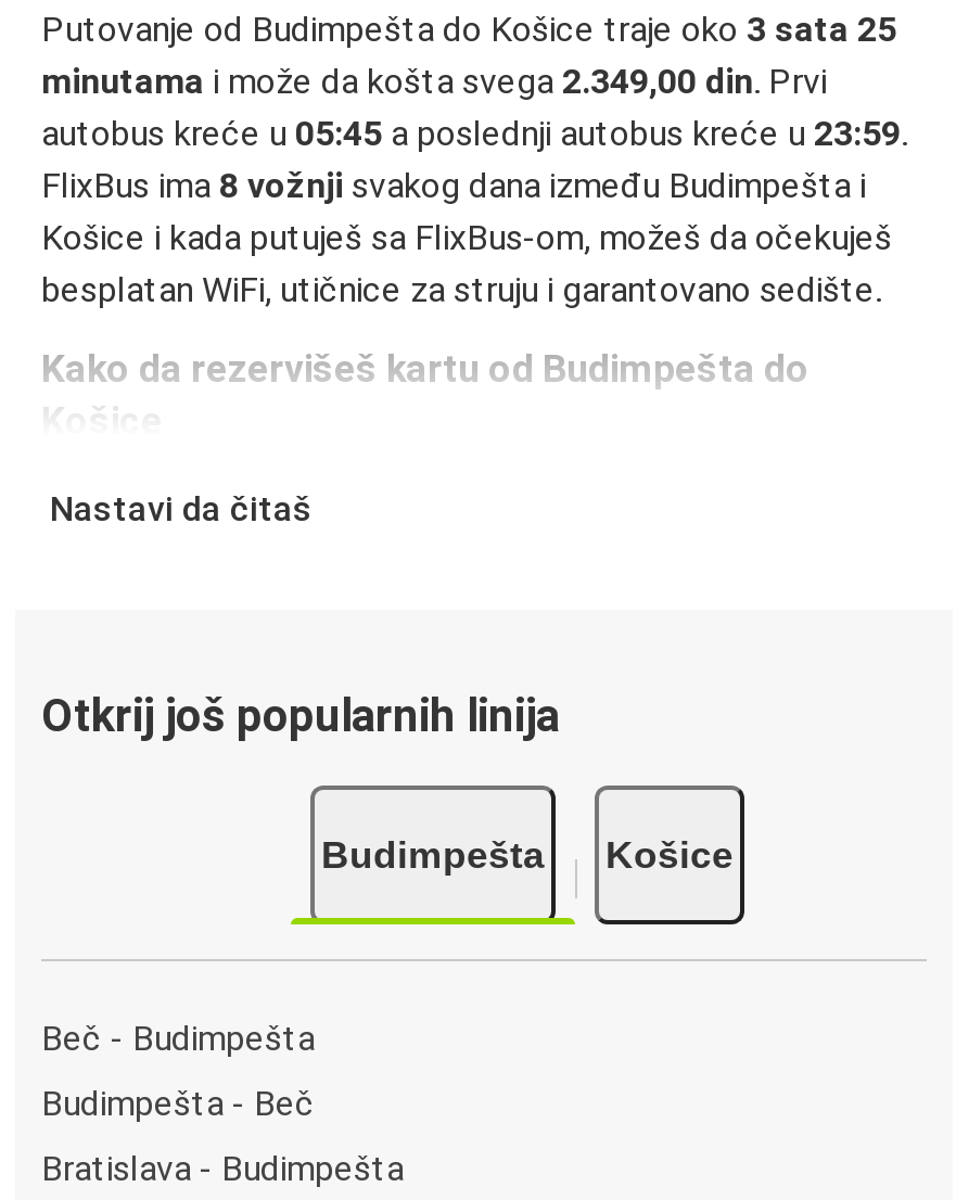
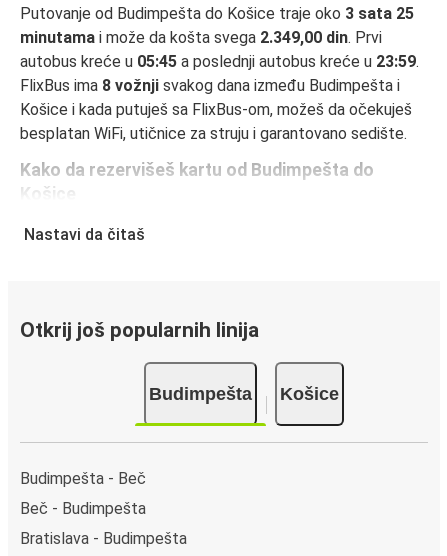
moved [41,1017,315,1058] -> [20,498,146,517]: Beč - Budimpešta
moved [41,1082,315,1123] -> [20,468,146,487]: Budimpešta - Beč

